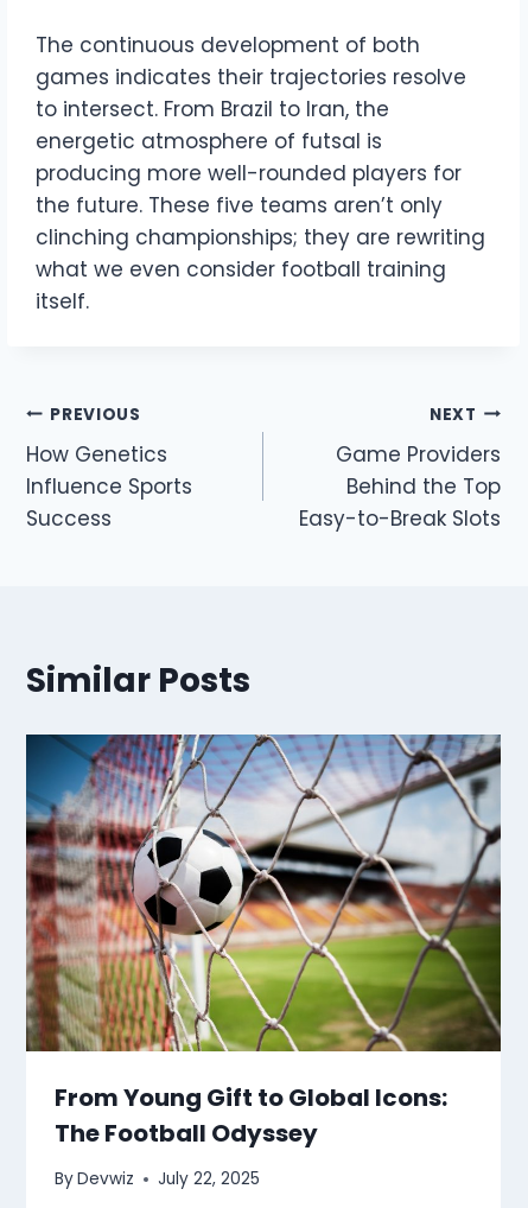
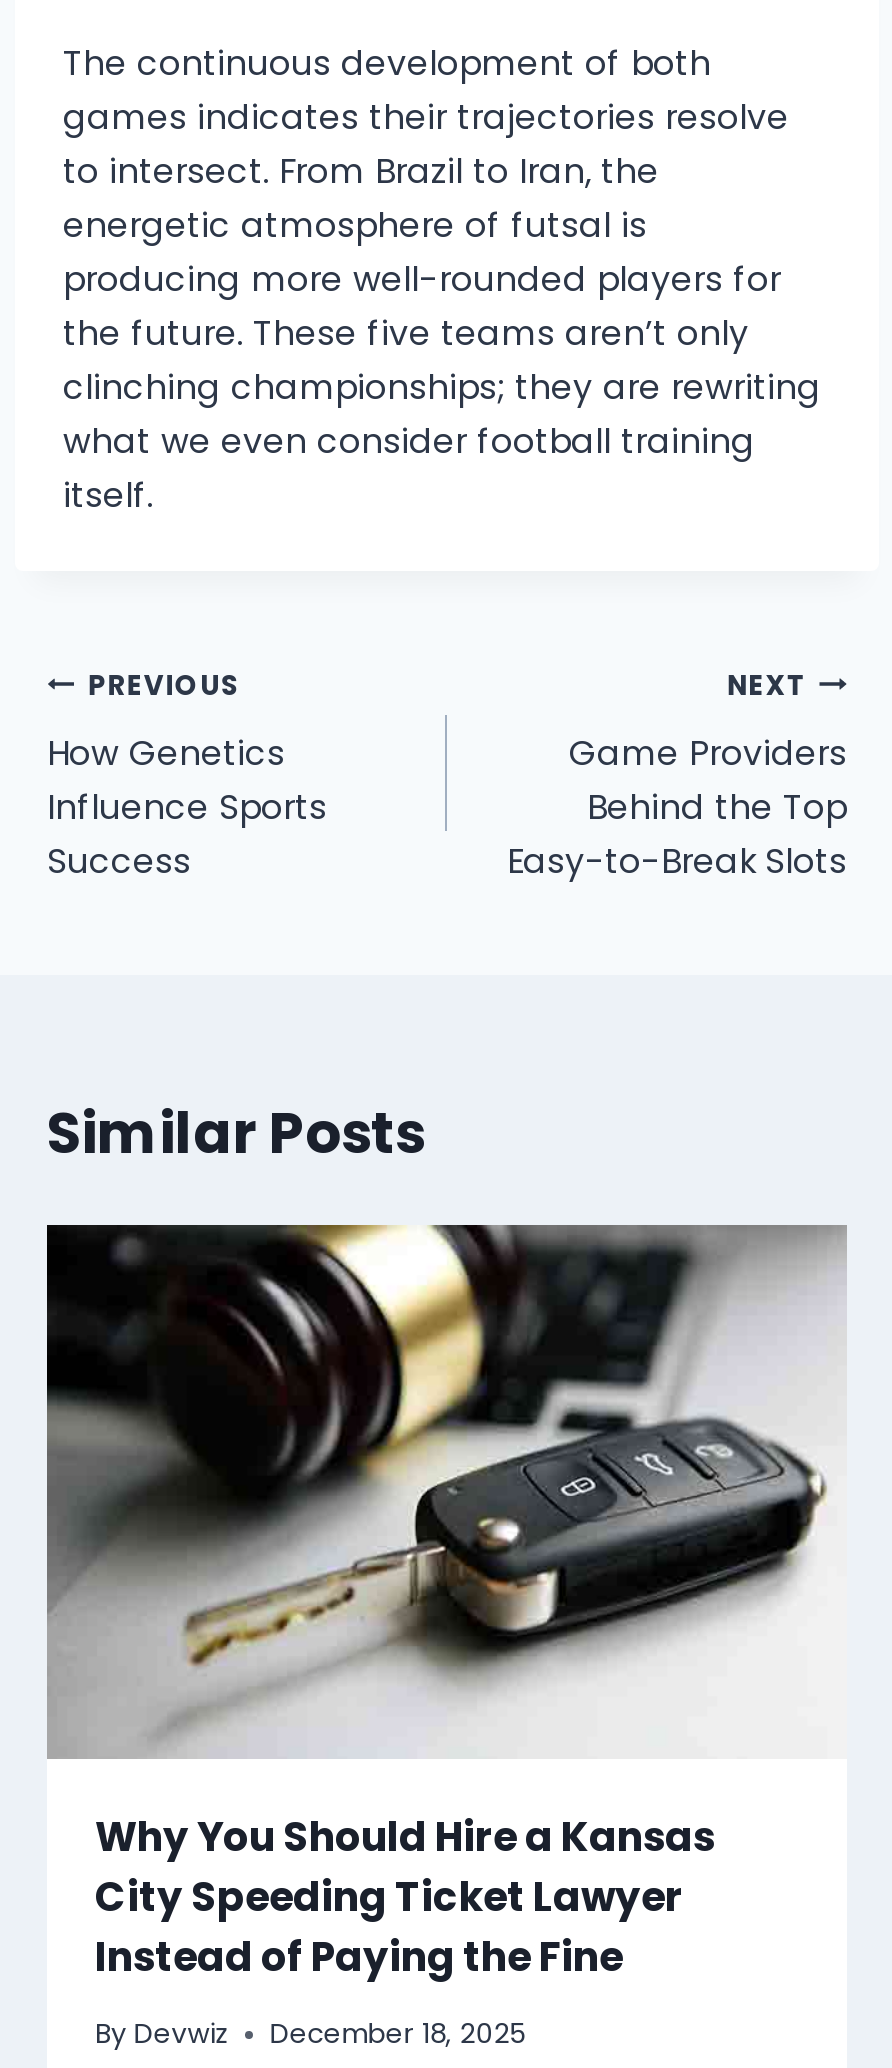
[26,733,502,1150] [image] | From Young Gift to Global Icons: | The Football Odyssey -> [45,1223,847,1985] [image] | Why You Should Hire a Kansas | City Speeding Ticket Lawyer | Instead of Paying the Fine
[55,1168,260,1191] By Devwiz July 22, 2025 -> [95,2016,525,2054] By Devwiz December 18, 2025

